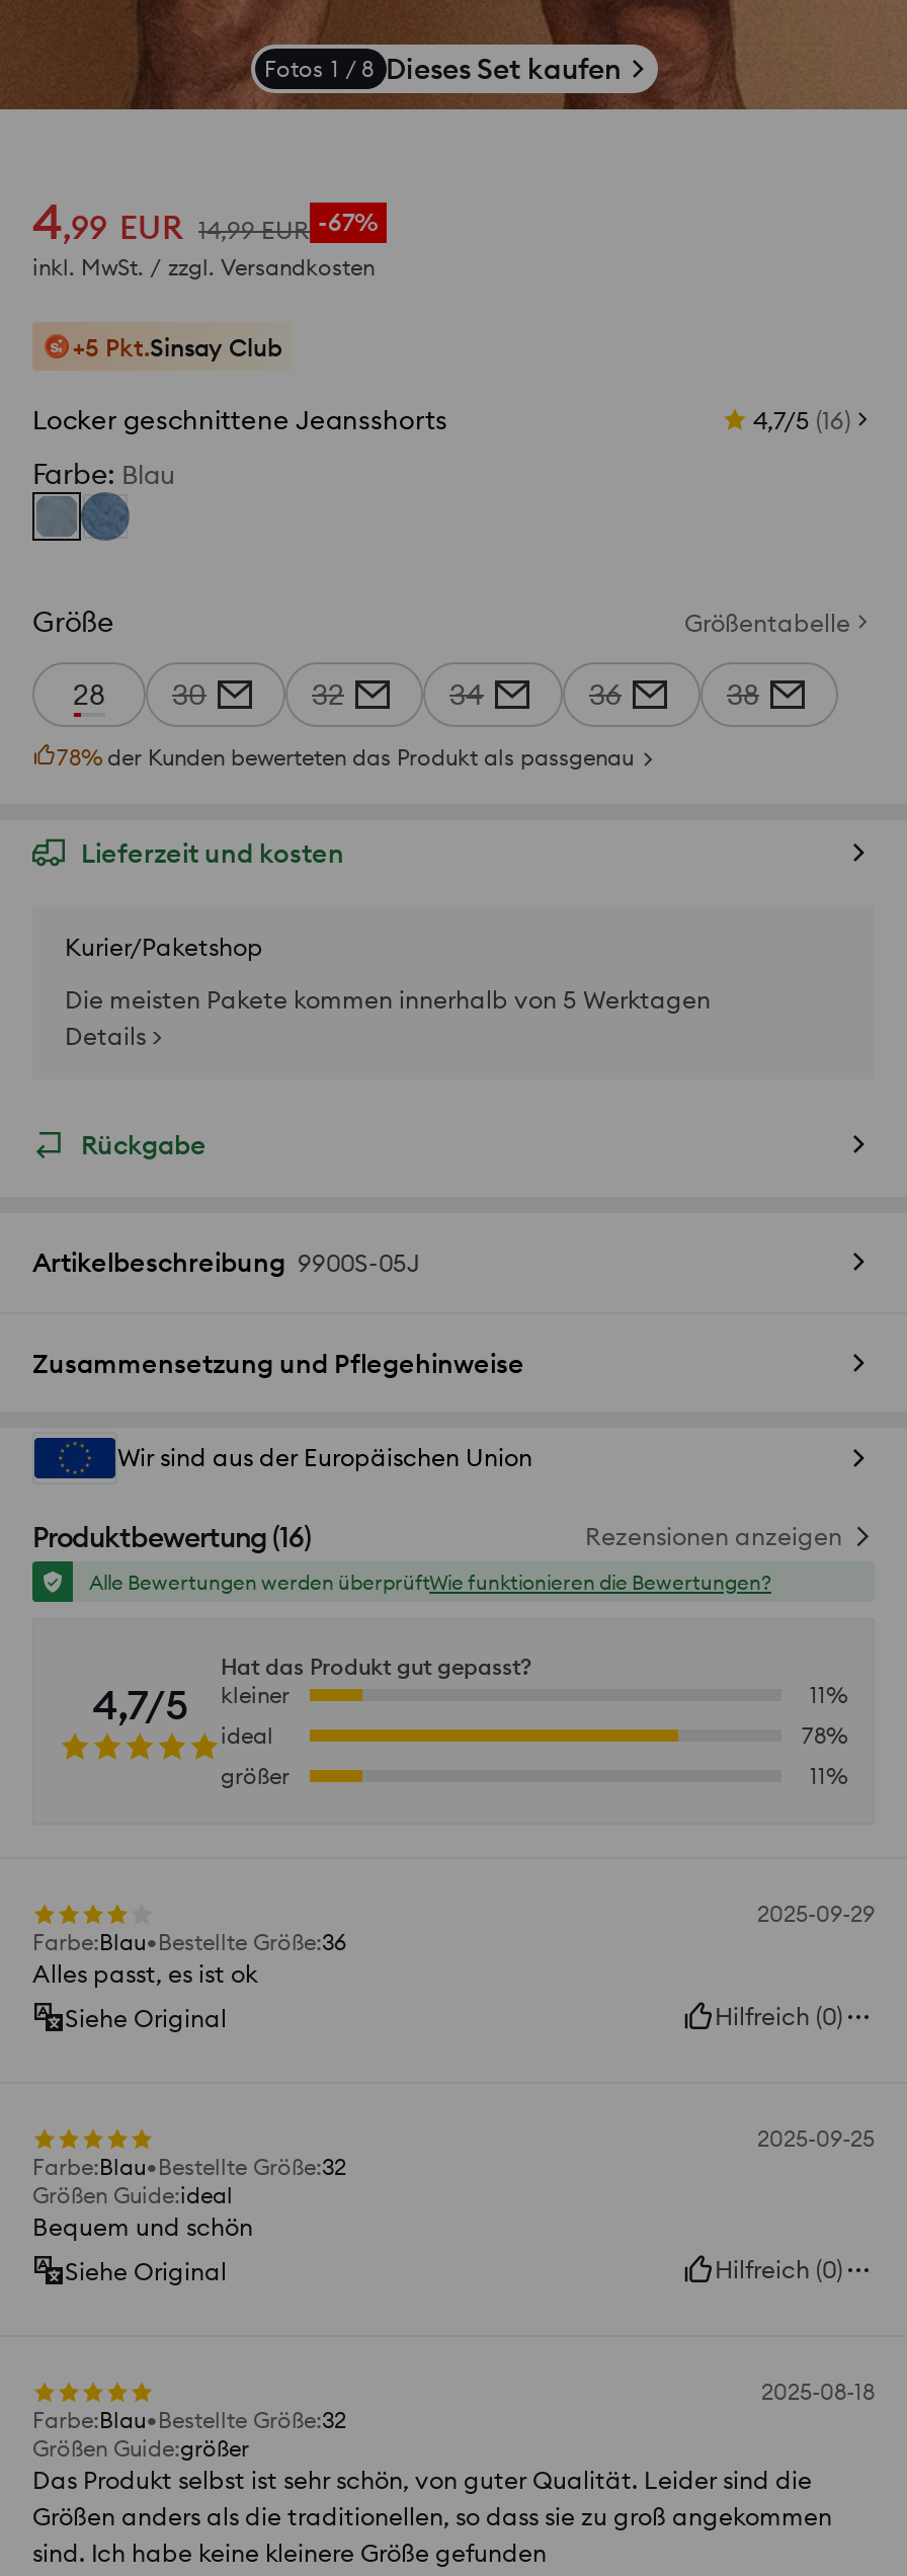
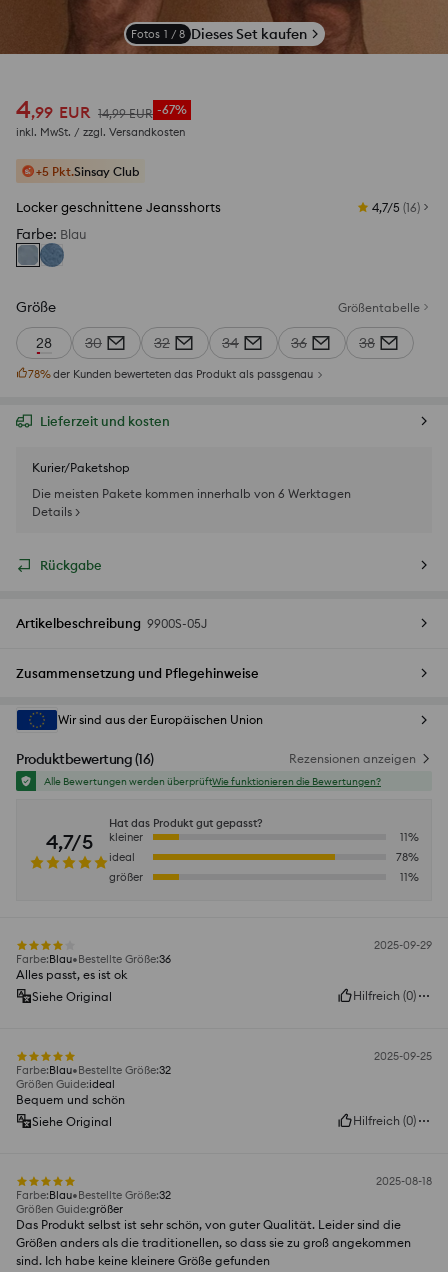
[65,985,711,1015] Die meisten Pakete kommen innerhalb von 5 Werktagen -> [32,486,351,501] Die meisten Pakete kommen innerhalb von 6 Werktagen

